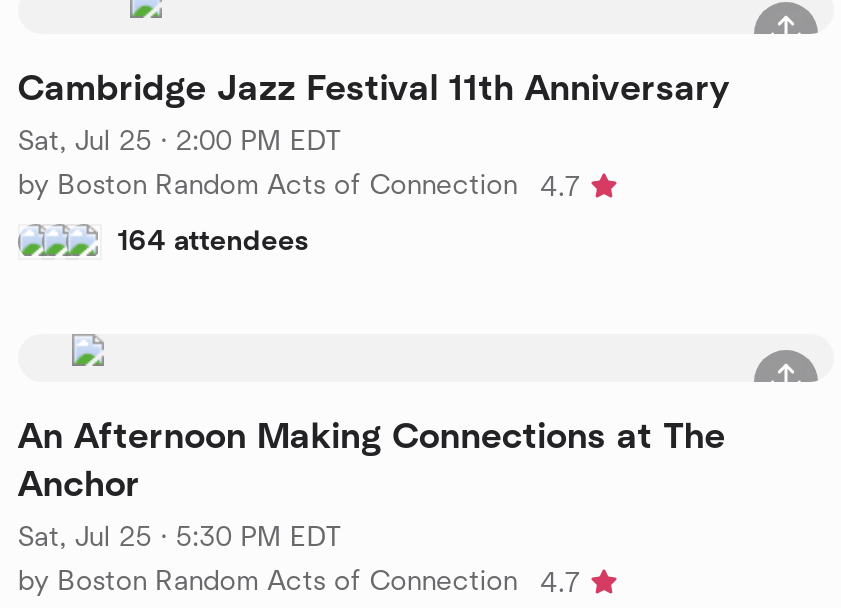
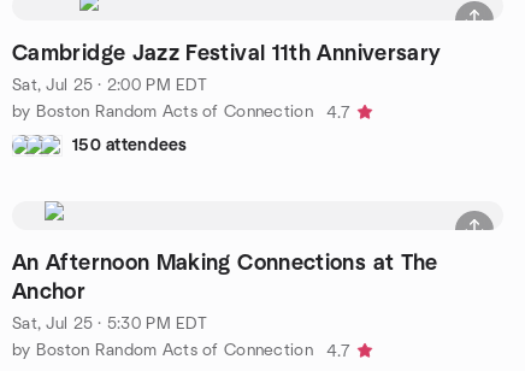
[118,227,309,255] 164 attendees -> [72,137,187,154] 150 attendees

